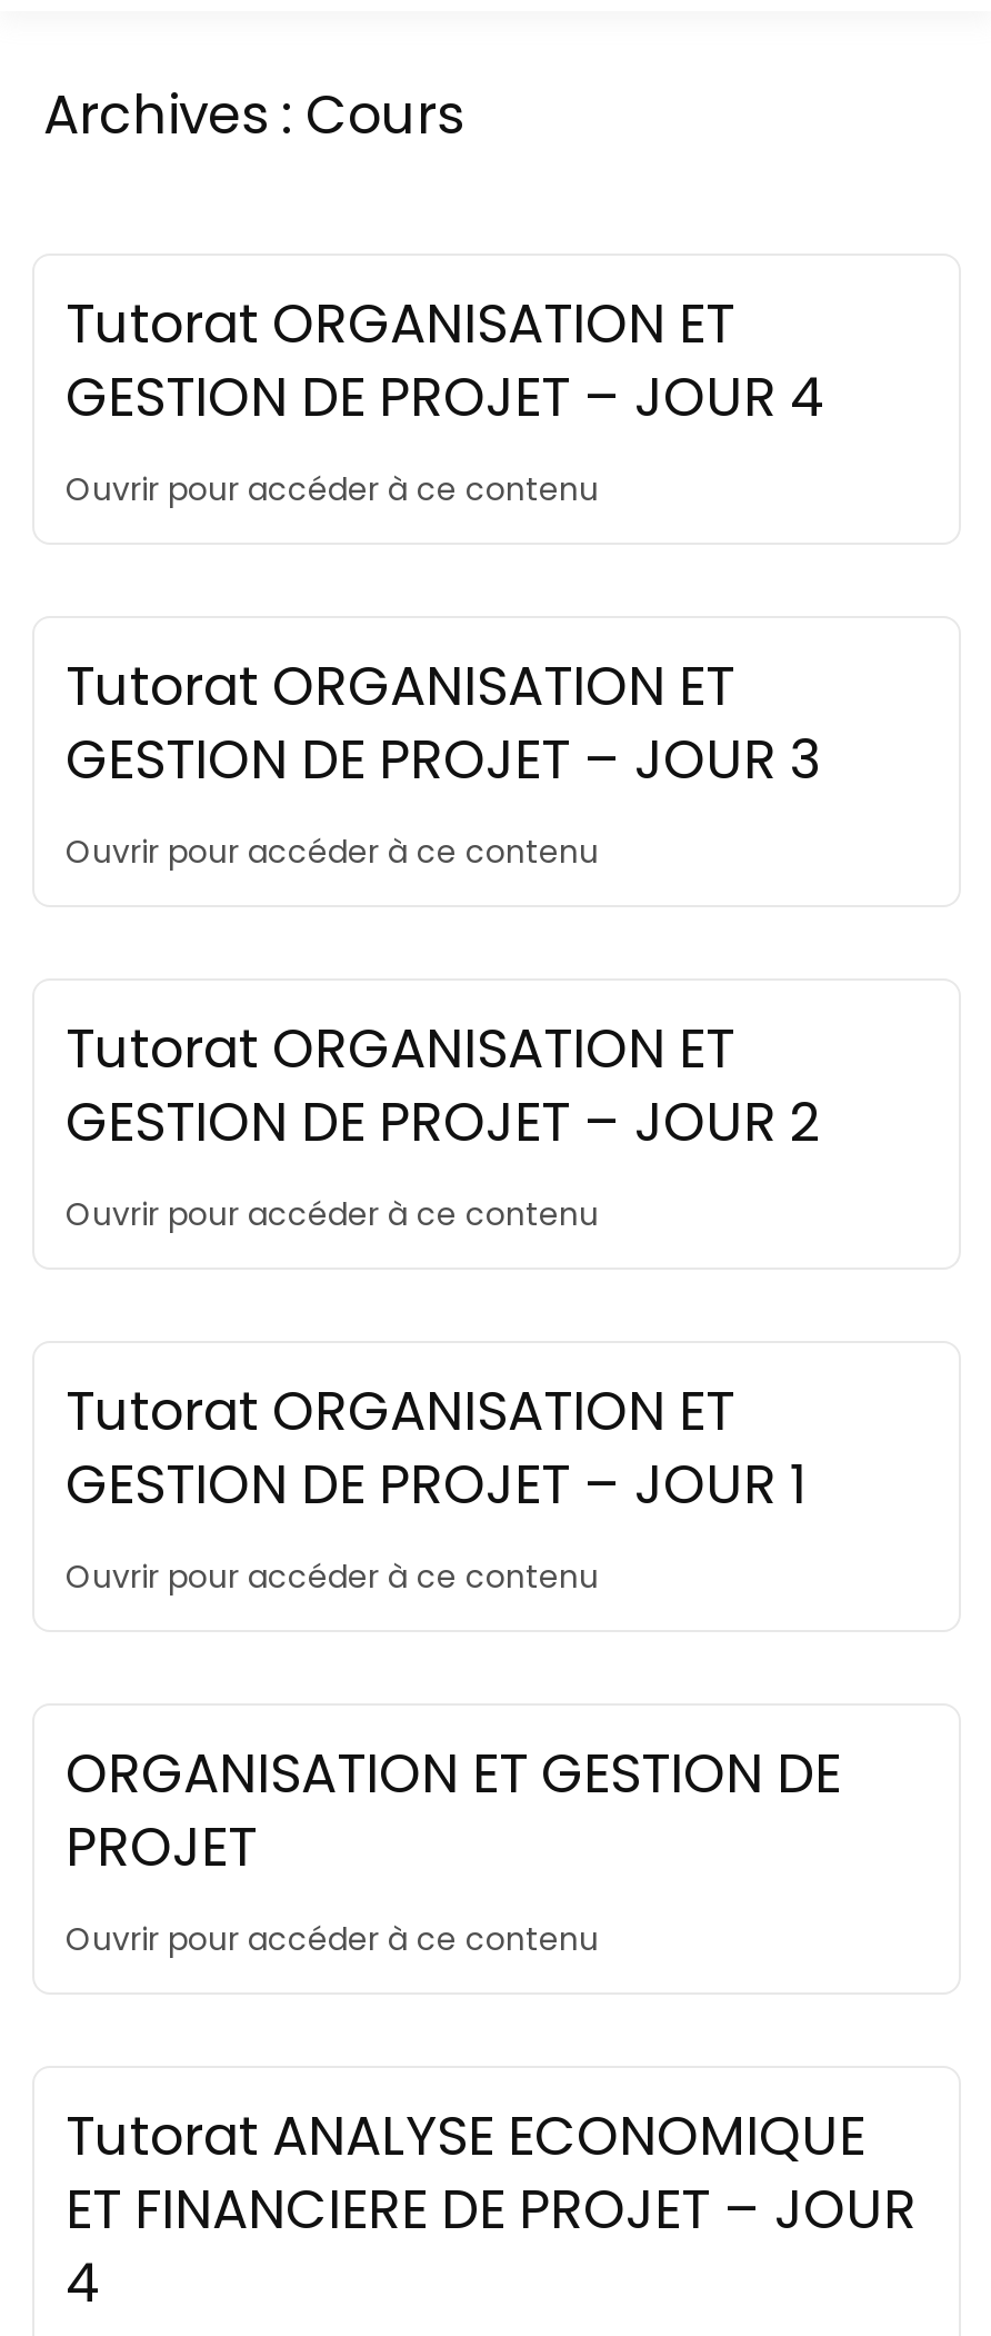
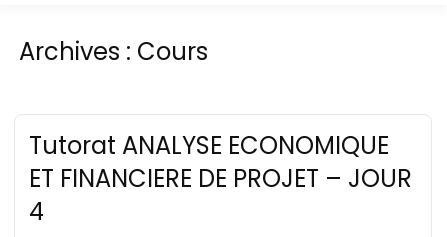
[66,287,841,1961] Tutorat ORGANISATION ET | GESTION DE PROJET – JOUR 4 | Ouvrir pour accéder à ce contenu | Tutorat ORGANISATION ET | GESTION DE PROJET – JOUR 3 | Ouvrir pour accéder à ce contenu | Tutorat ORGANISATION ET | GESTION DE PROJET – JOUR 2 | Ouvrir pour accéder à ce contenu | Tutorat ORGANISATION ET | GESTION DE PROJET – JOUR 1 | Ouvrir pour accéder à ce contenu | ORGANISATION ET GESTION DE | PROJET | Ouvrir pour accéder à ce contenu -> none

